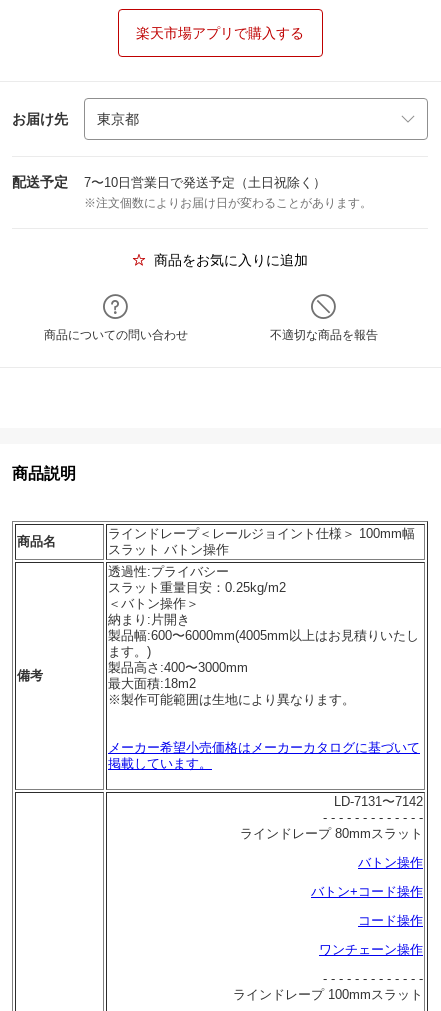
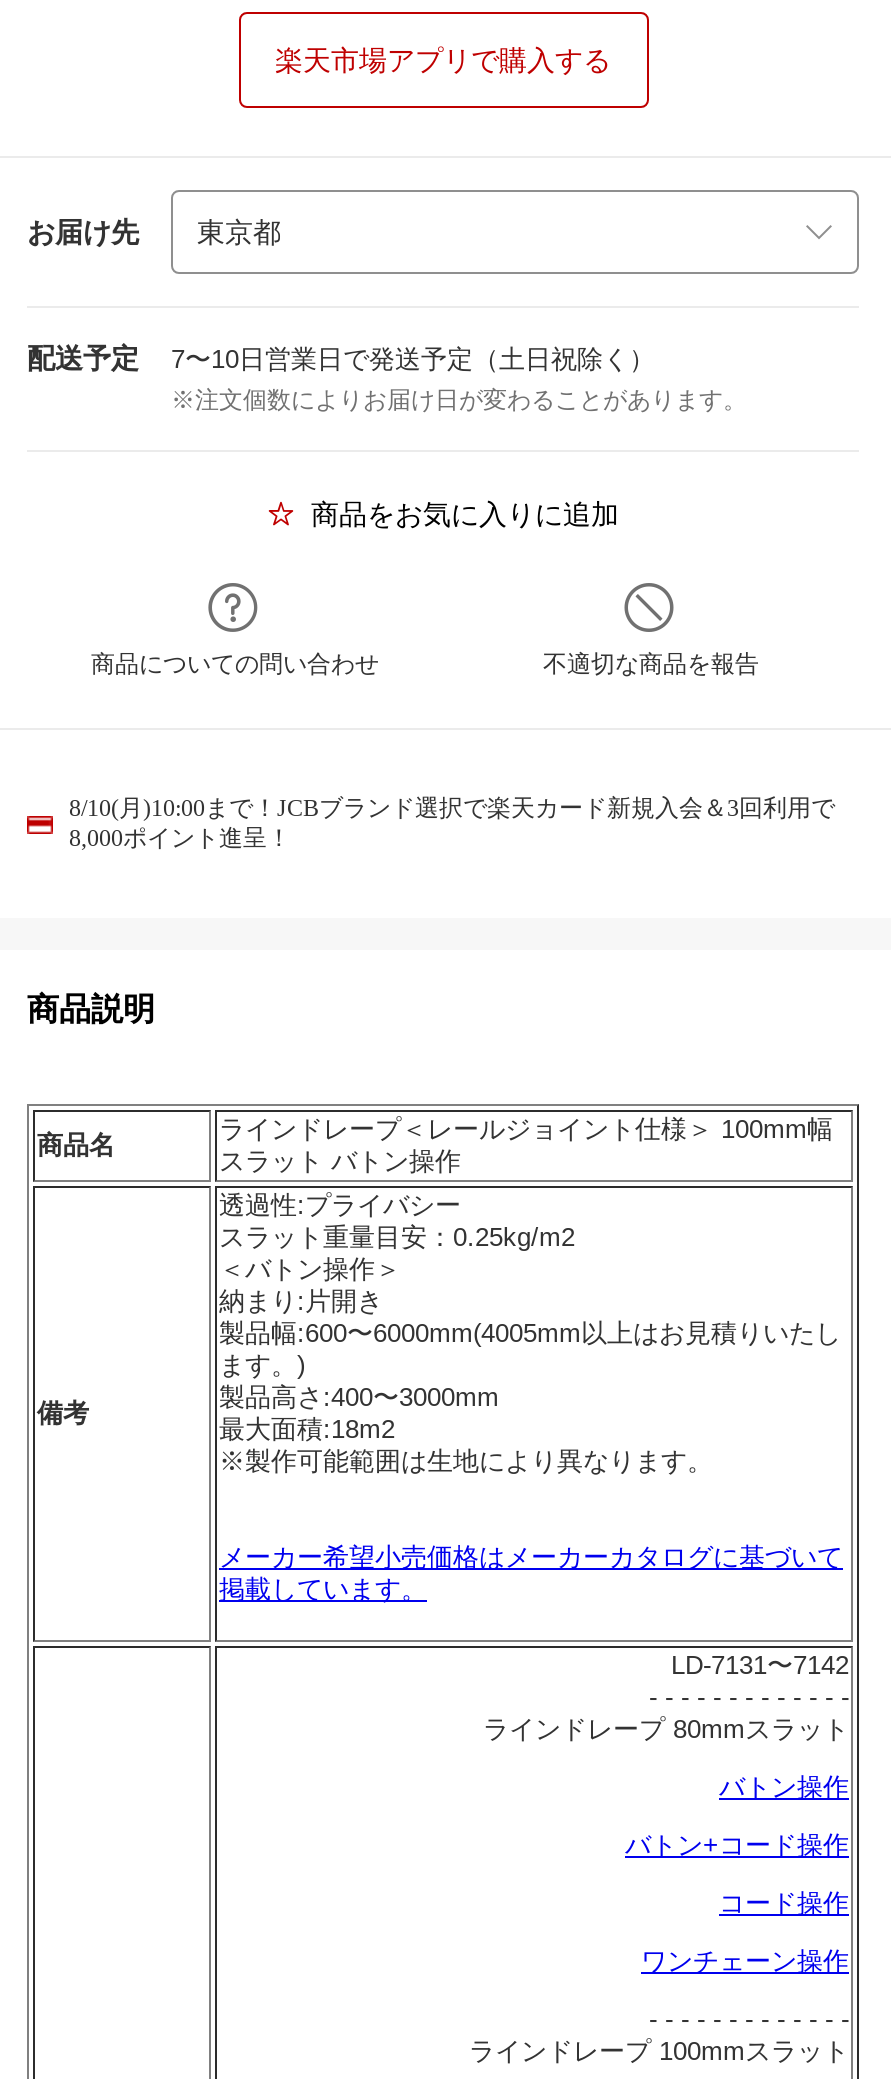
none -> [69,794,835,852] 8/10(月)10:00まで！JCBブランド選択で楽天カード新規入会＆3回利用で | 8,000ポイント進呈！

